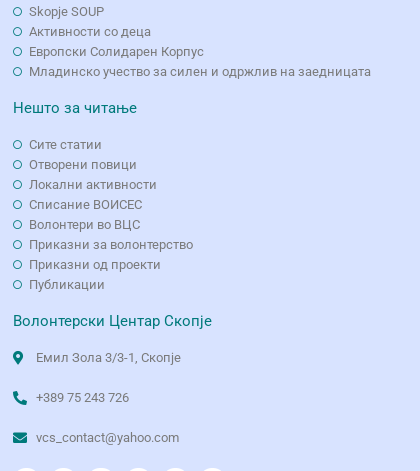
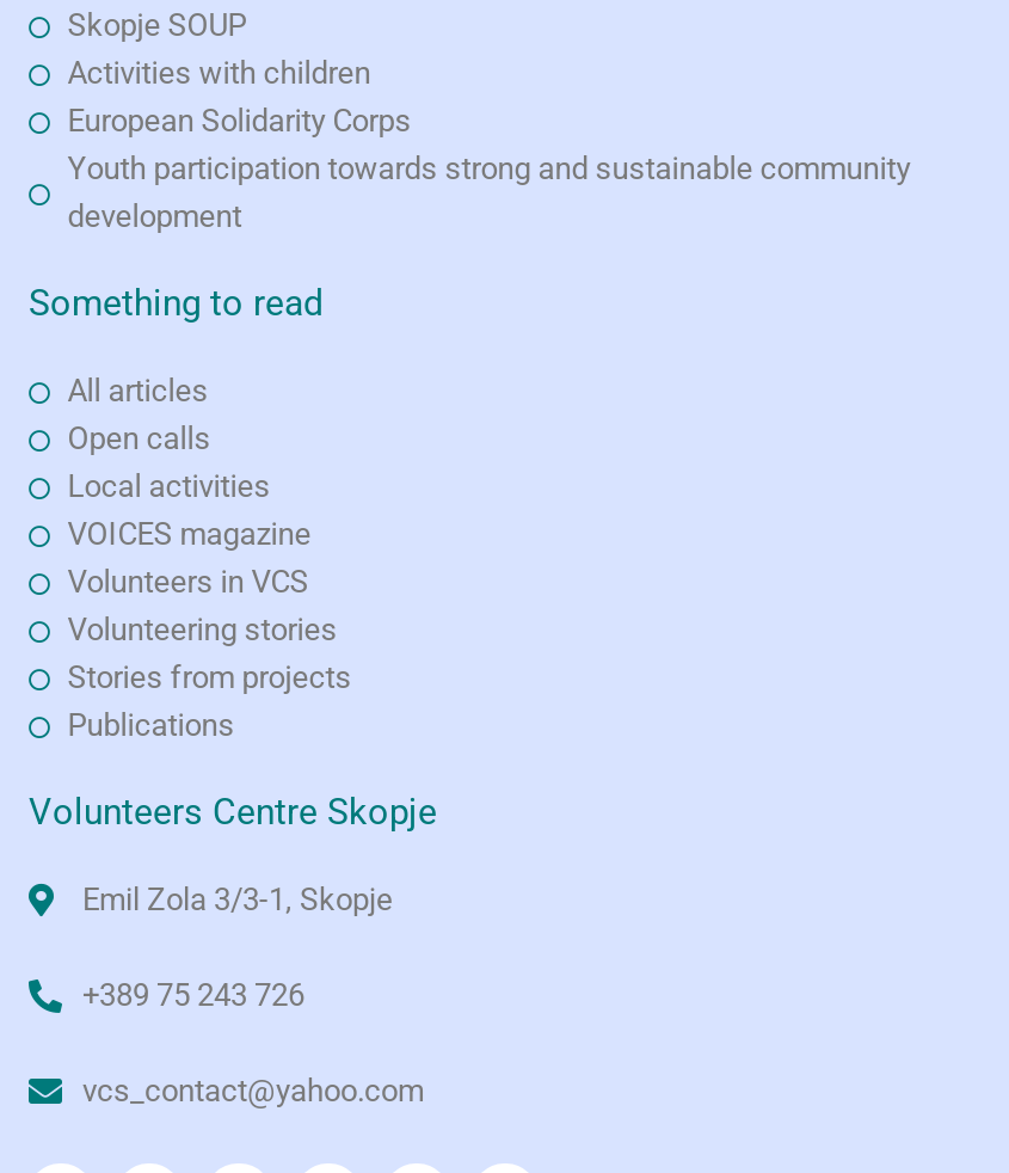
[29,23,371,78] Активности со деца | Европски Солидарен Корпус | Младинско учество за силен и одржлив на заедницата -> [67,56,910,235] Activities with children | European Solidarity Corps | Youth participation towards strong and sustainable community | development
[13,98,137,116] Нешто за читање -> [29,283,322,326] Something to read
[29,136,193,291] Сите статии | Отворени повици | Локални активности | Списание ВОИСЕС | Волонтери во ВЦС | Приказни за волонтерство | Приказни од проекти | Публикации -> [67,374,352,744] All articles | Open calls | Local activities | VOICES magazine | Volunteers in VCS | Volunteering stories | Stories from projects | Publications
[13,311,212,329] Волонтерски Центар Скопје -> [29,792,437,835] Volunteers Centre Skopje
[35,349,180,364] Емил Зола 3/3-1, Скопје -> [82,883,393,919] Emil Zola 3/3-1, Skopje

